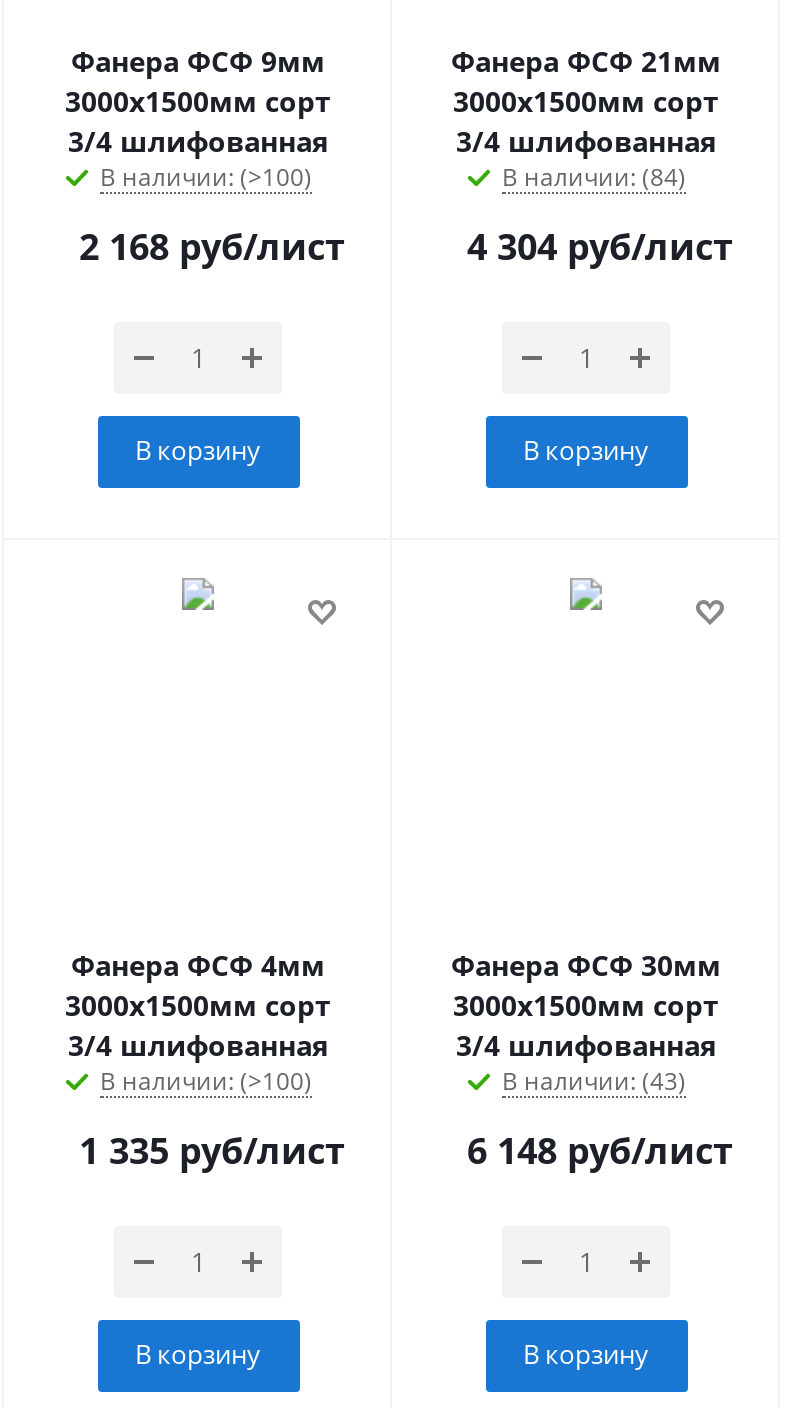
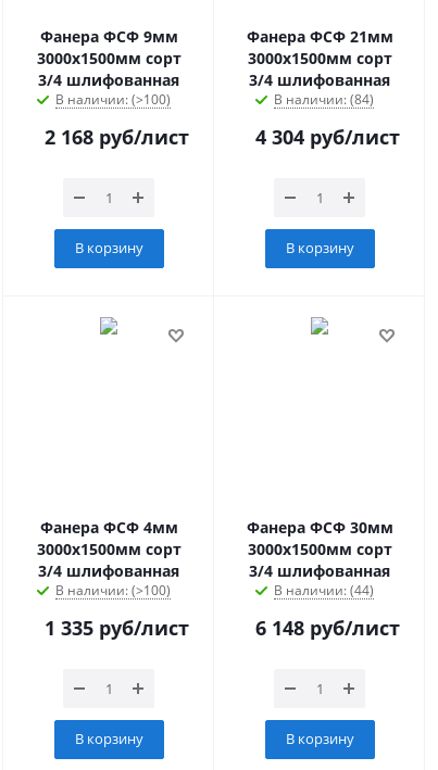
[502,1064,686,1098] В наличии: (43) -> [274,581,374,599] В наличии: (44)

